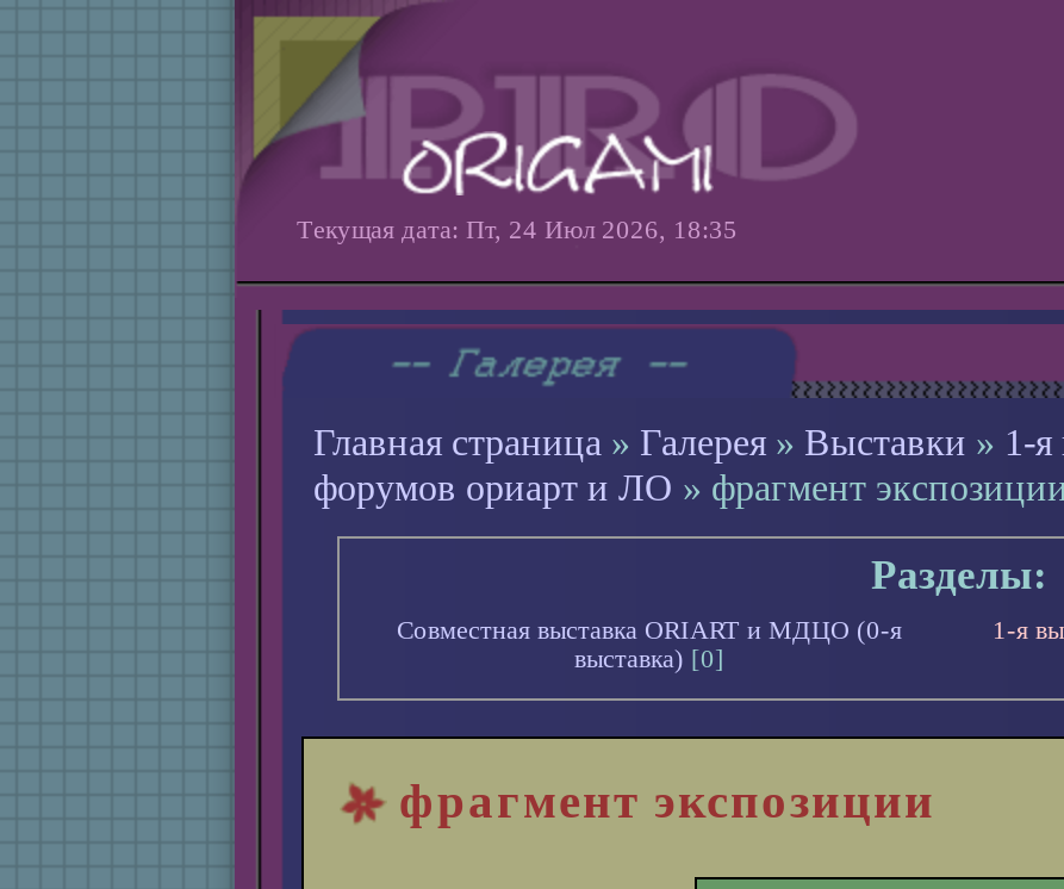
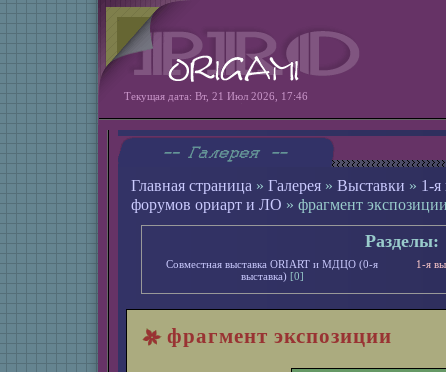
[297,215,738,243] Текущая дата: Пт, 24 Июл 2026, 18:35 -> [124,90,308,102] Текущая дата: Вт, 21 Июл 2026, 17:46

